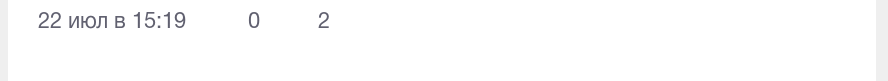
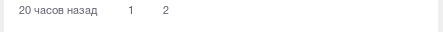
[38,11,260,31] 22 июл в 15:19 | 0 -> [19,6,134,16] 20 часов назад | 1

